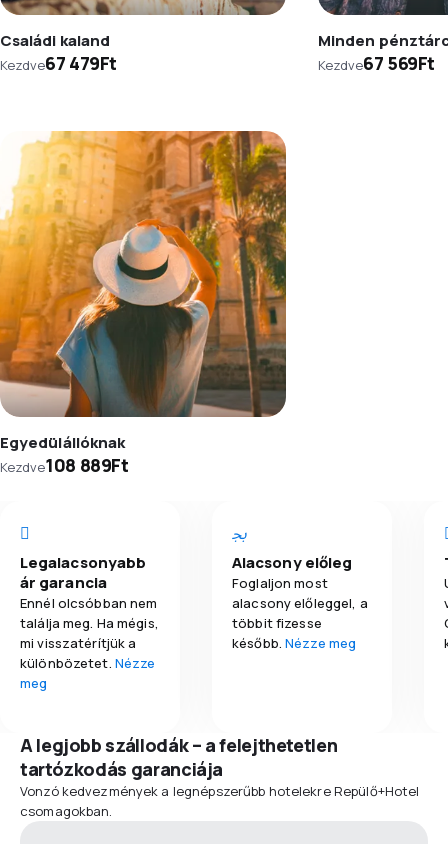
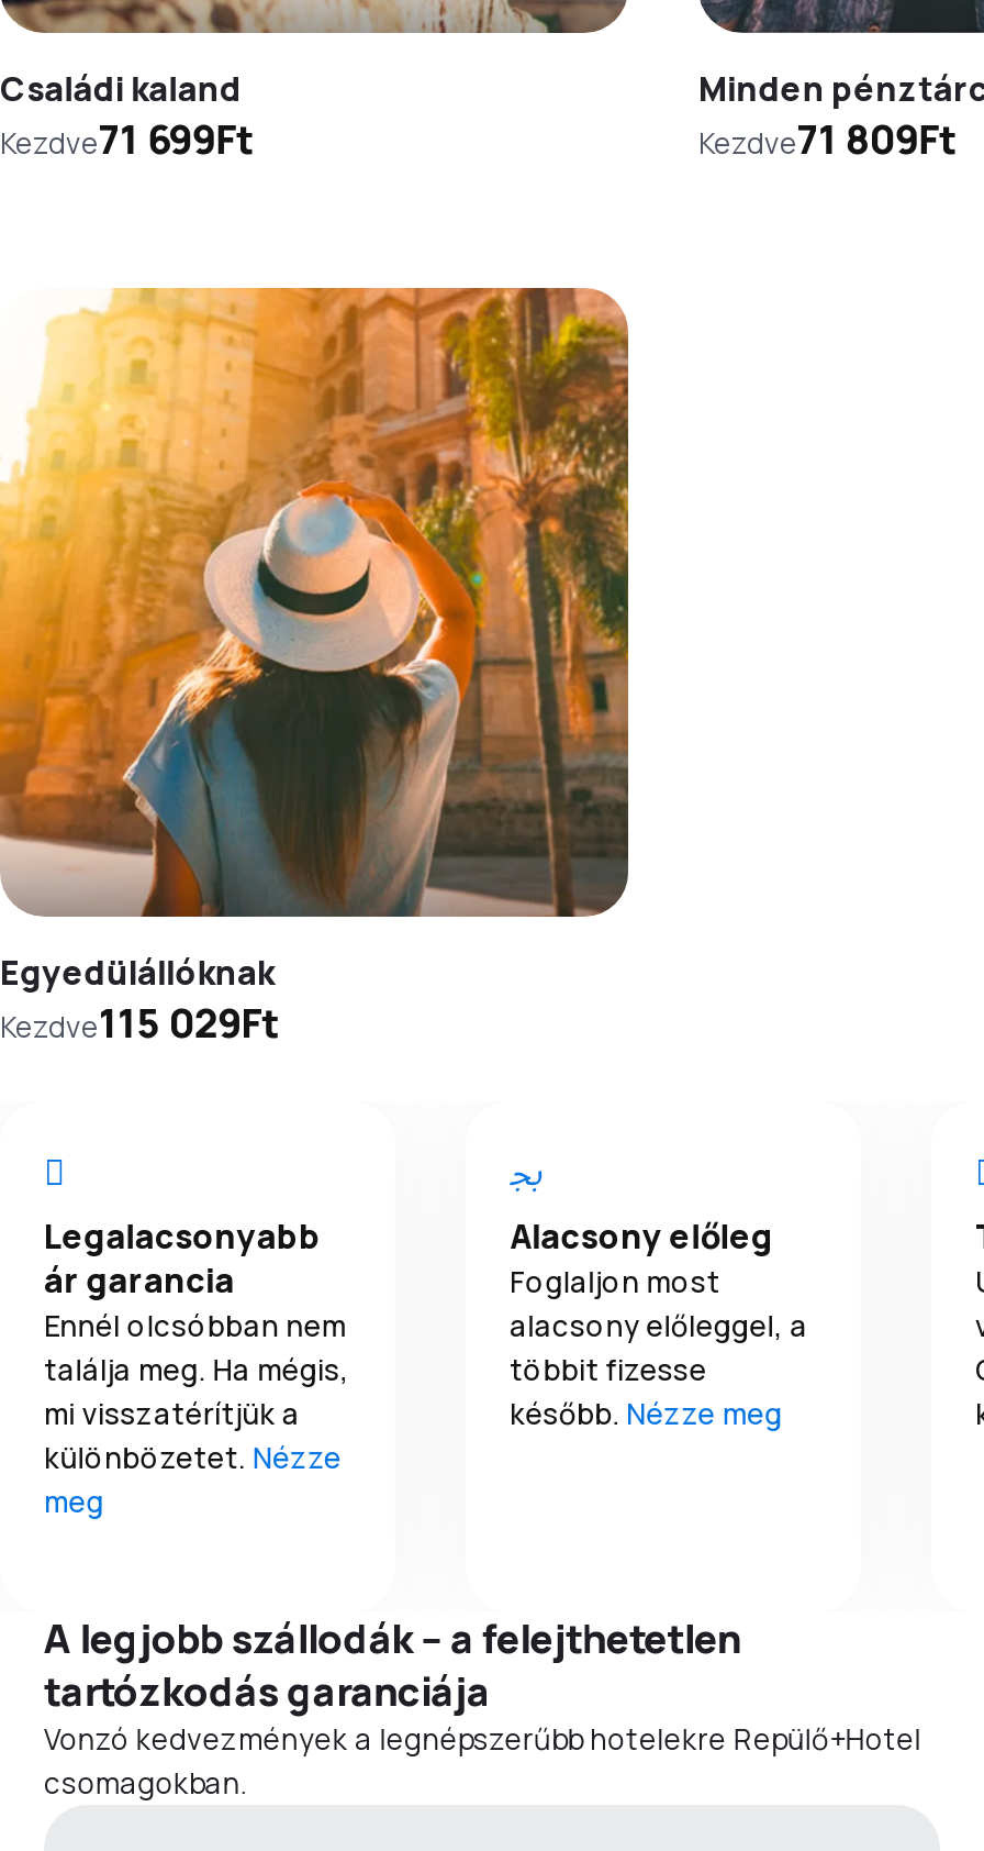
[0,51,117,75] Kezdve67 479Ft -> [0,111,253,164] Kezdve71 699Ft
[318,51,435,75] Kezdve67 569Ft -> [698,111,956,164] Kezdve71 809Ft
[0,453,129,477] Kezdve108 889Ft -> [0,995,279,1048] Kezdve115 029Ft

